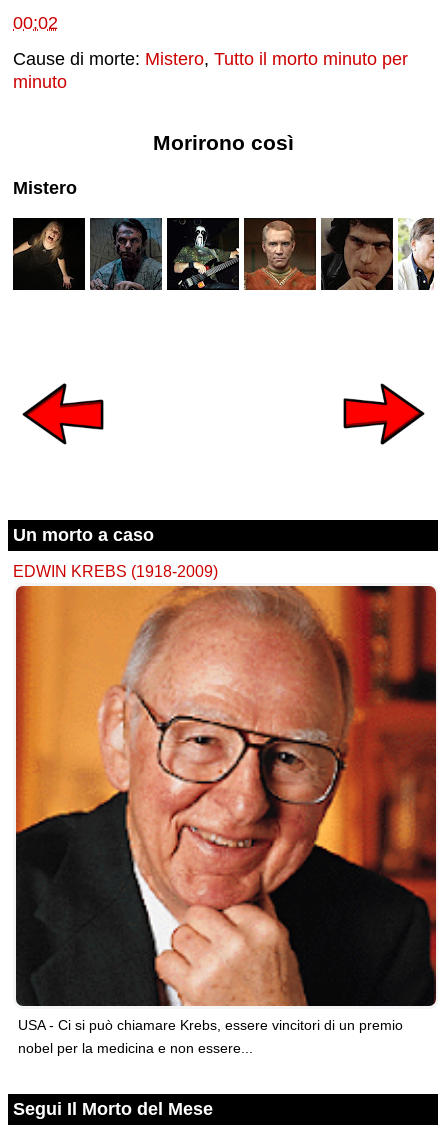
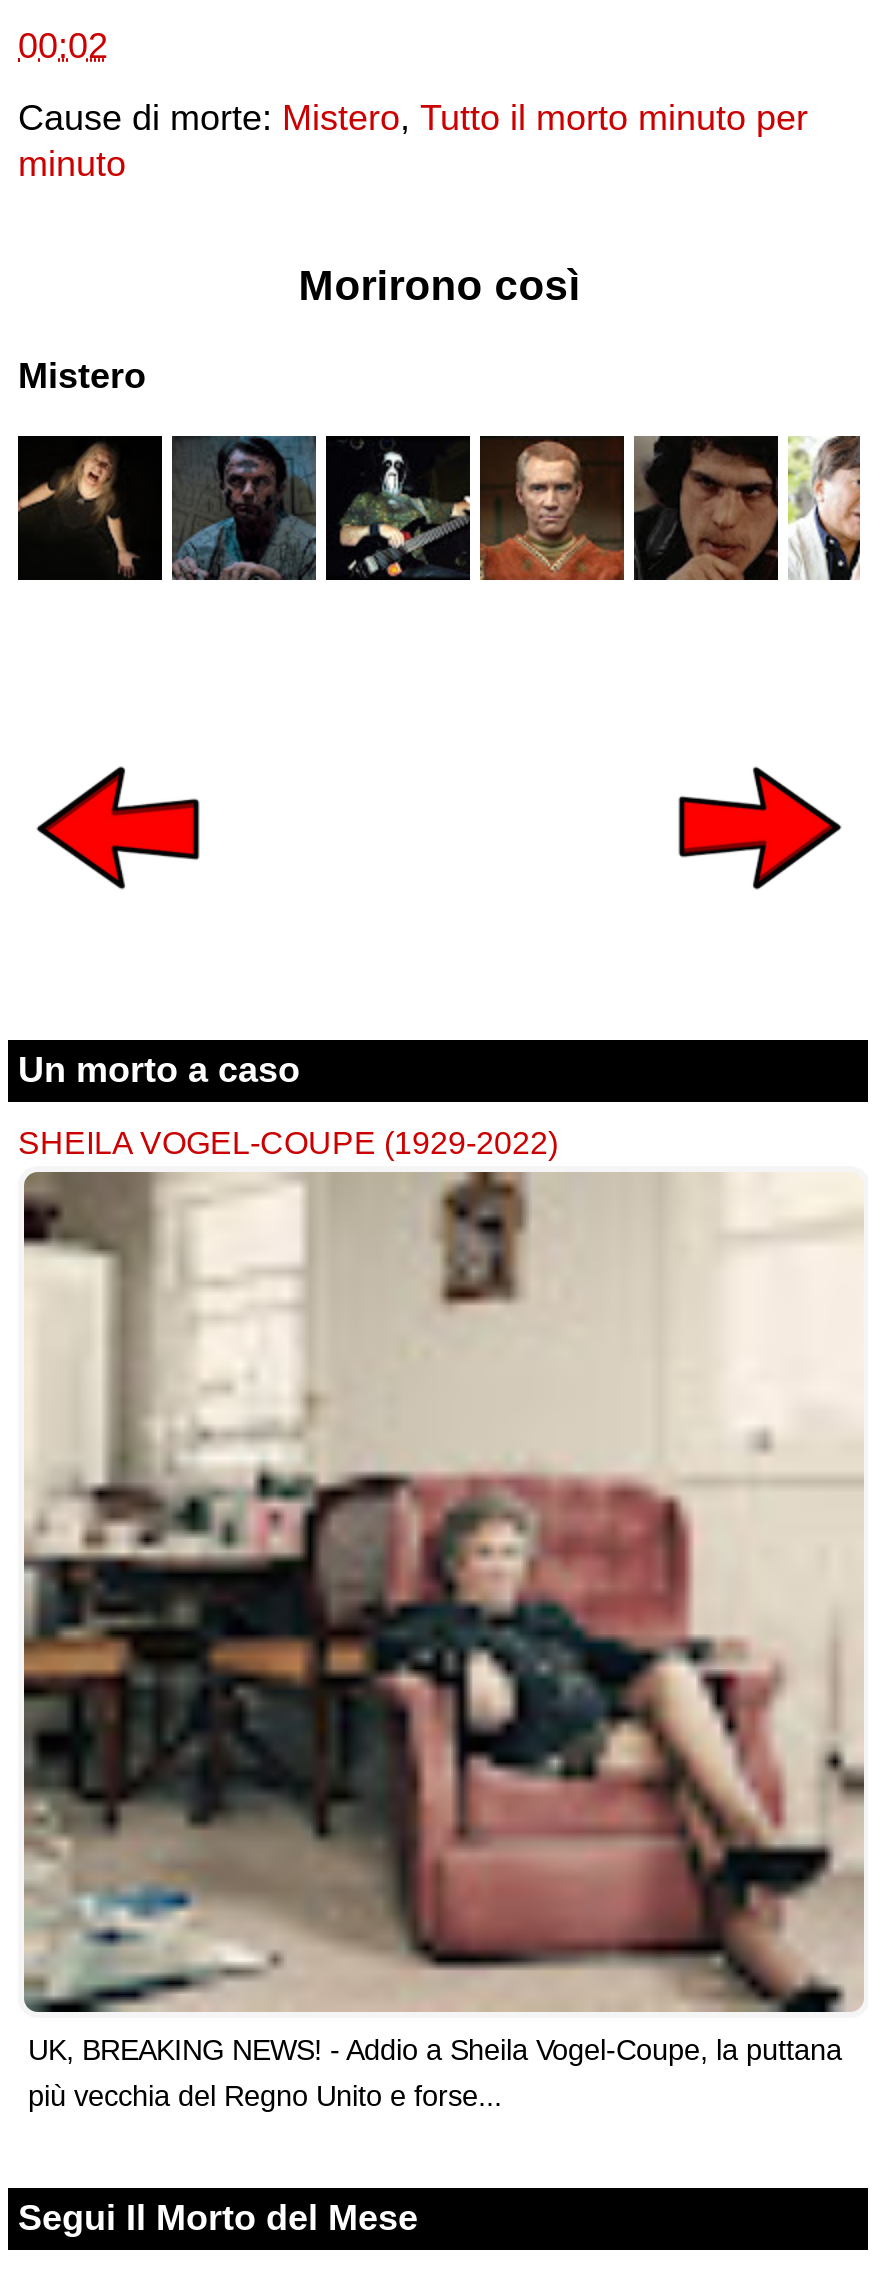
[13,562,218,580] EDWIN KREBS (1918-2009) -> [18,1125,558,1161] SHEILA VOGEL-COUPE (1929-2022)
[15,585,437,1056] [image] | USA - Ci si può chiamare Krebs, essere vincitori di un premio | nobel per la medicina e non essere... -> [22,1172,864,2113] [image] | UK, BREAKING NEWS! - Addio a Sheila Vogel-Coupe, la puttana | più vecchia del Regno Unito e forse...

